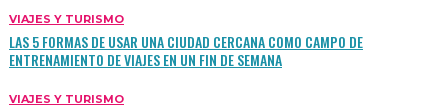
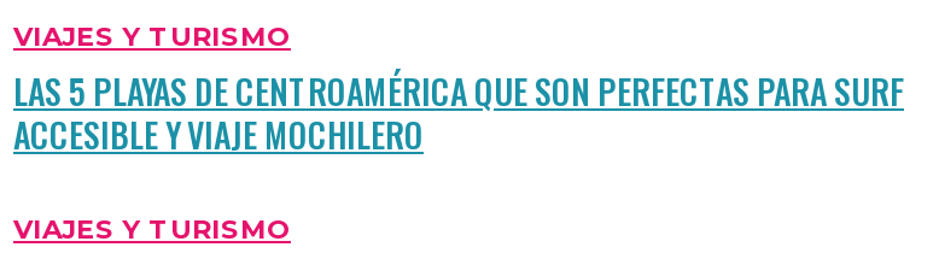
[9,30,363,69] LAS 5 FORMAS DE USAR UNA CIUDAD CERCANA COMO CAMPO DE | ENTRENAMIENTO DE VIAJES EN UN FIN DE SEMANA -> [13,64,904,158] LAS 5 PLAYAS DE CENTROAMÉRICA QUE SON PERFECTAS PARA SURF | ACCESIBLE Y VIAJE MOCHILERO

